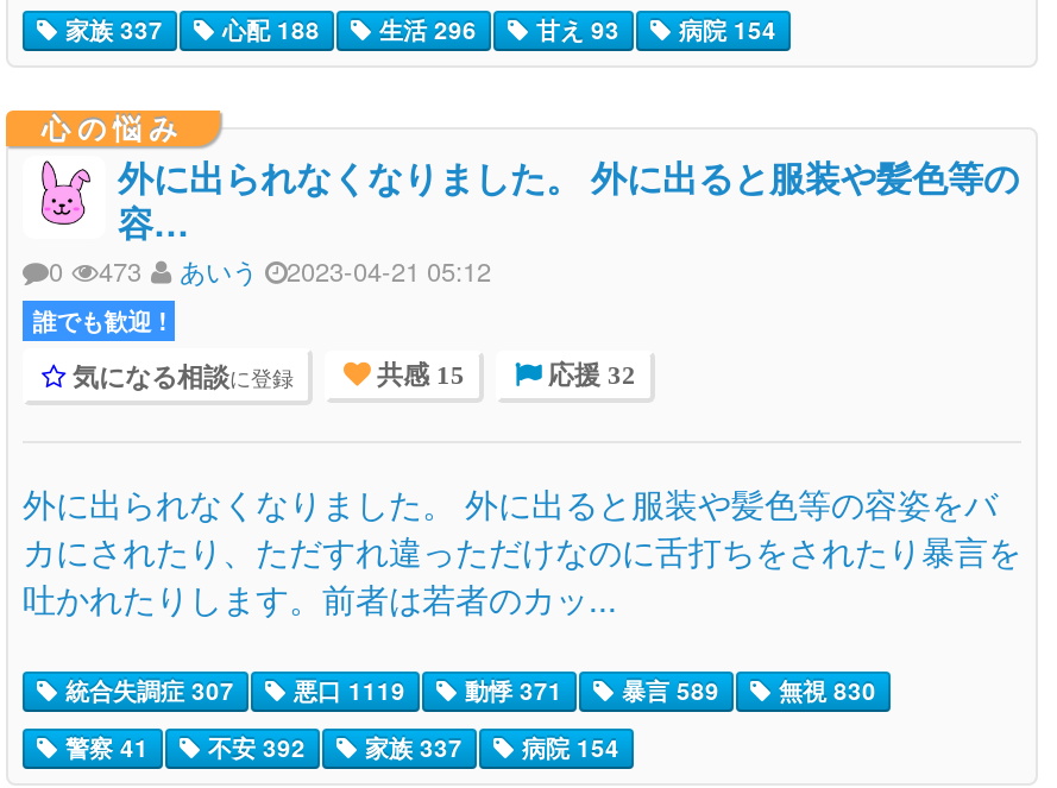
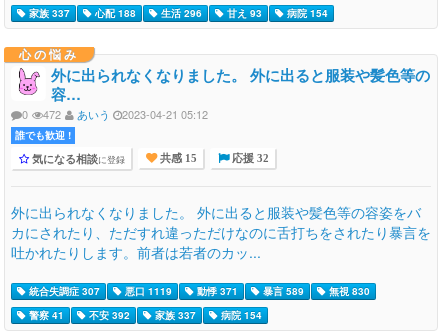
[49,251,491,289] 0 473 あいう 2023-04-21 05:12 -> [22,106,208,122] 0 472 あいう 2023-04-21 05:12

